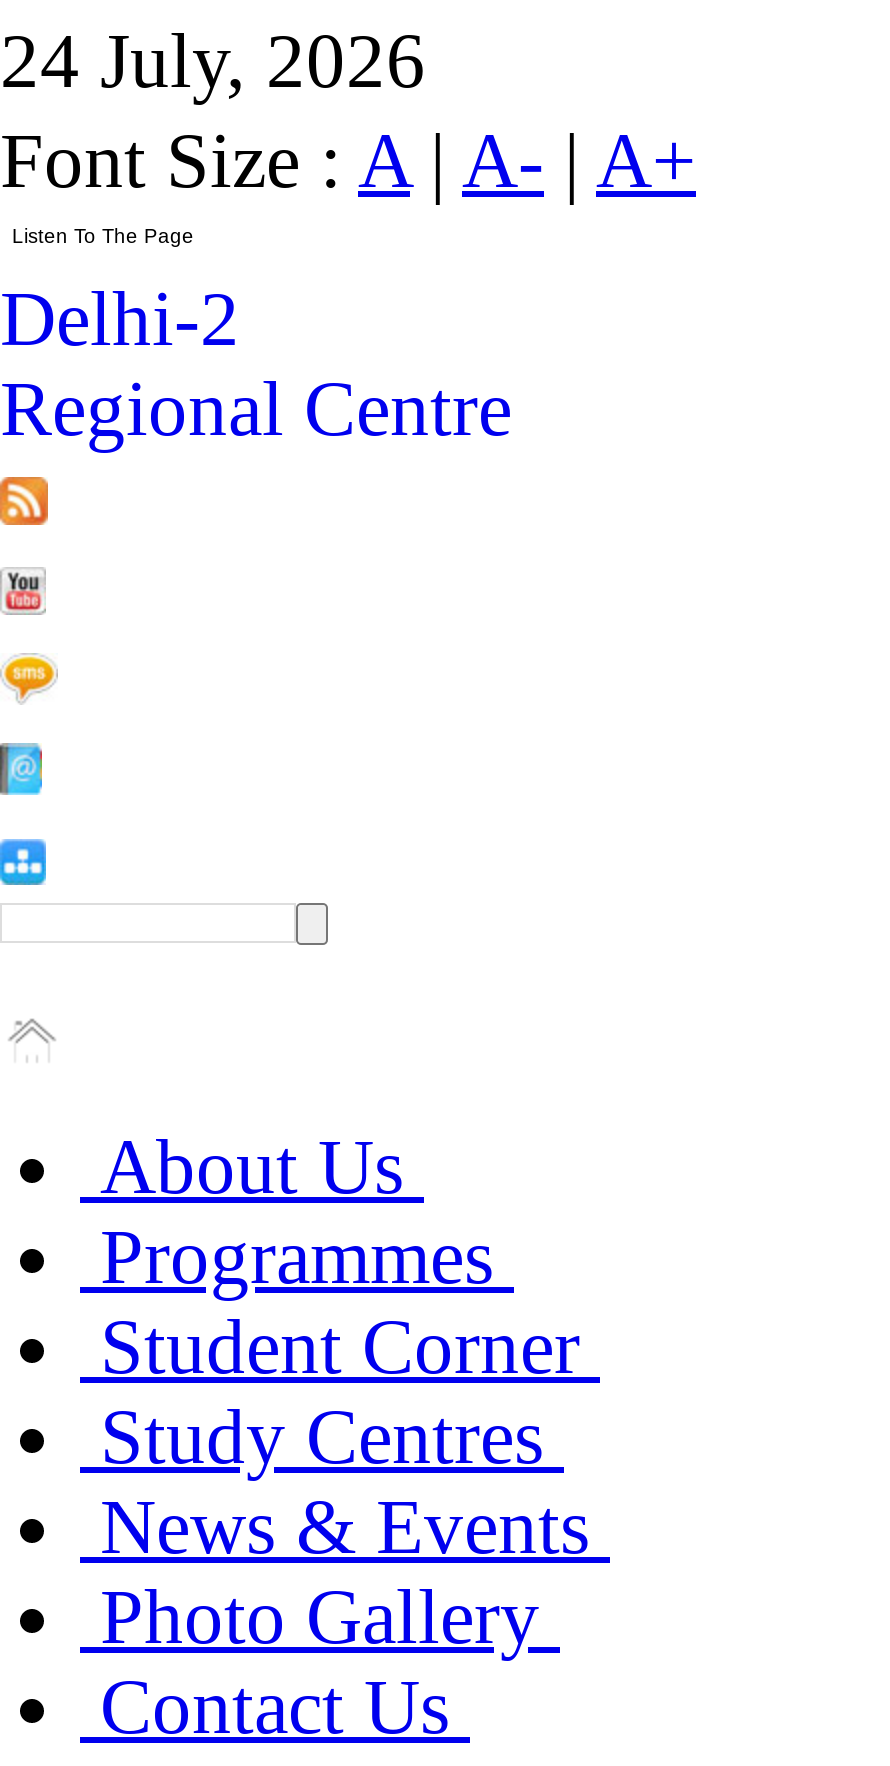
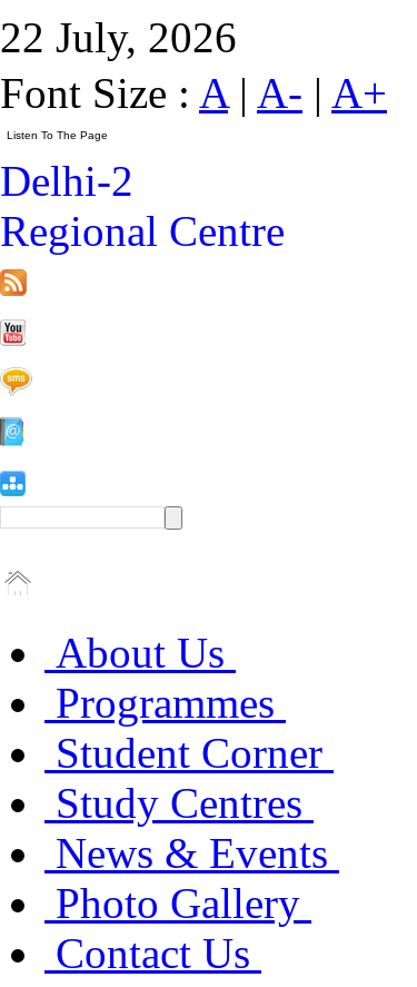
[0,17,426,103] 24 July, 2026 -> [0,13,237,61] 22 July, 2026

